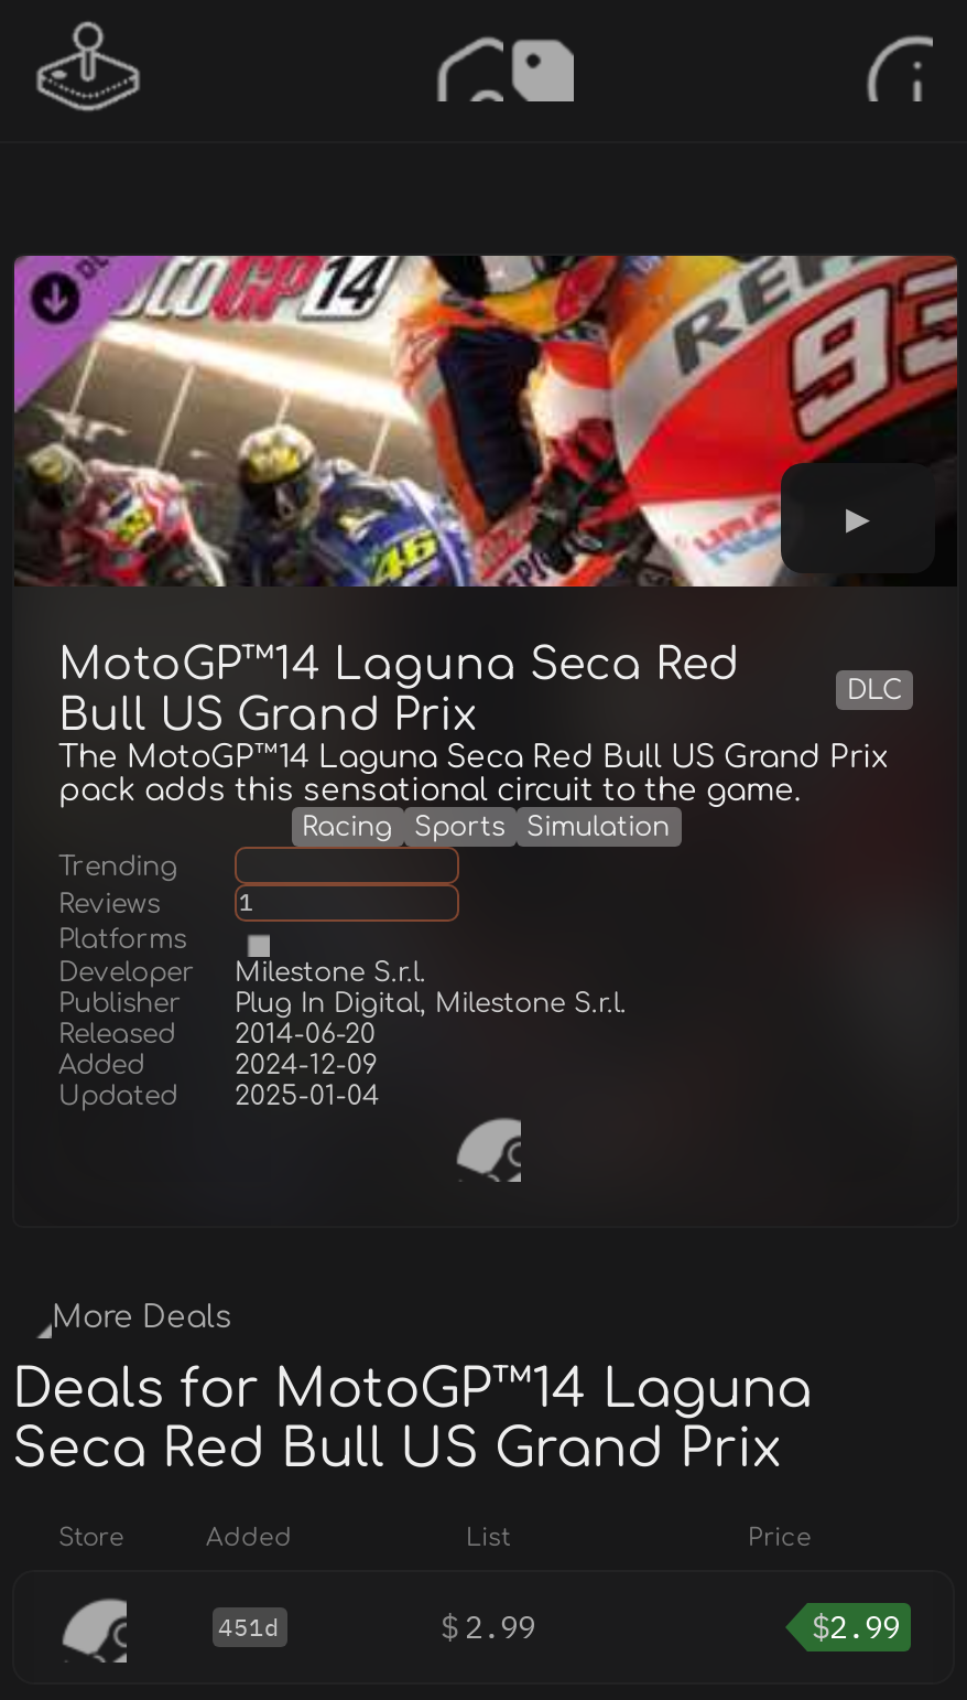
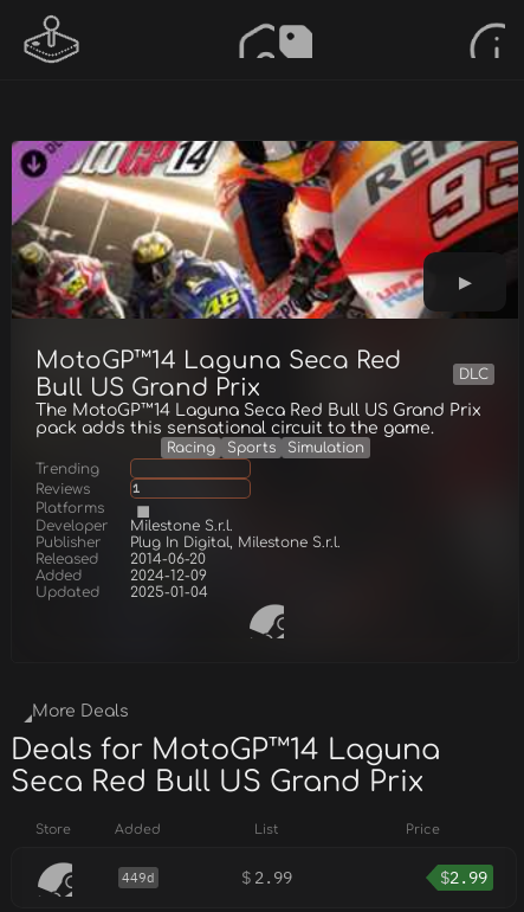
[218,1612,280,1643] 451d -> [121,869,154,886] 449d

